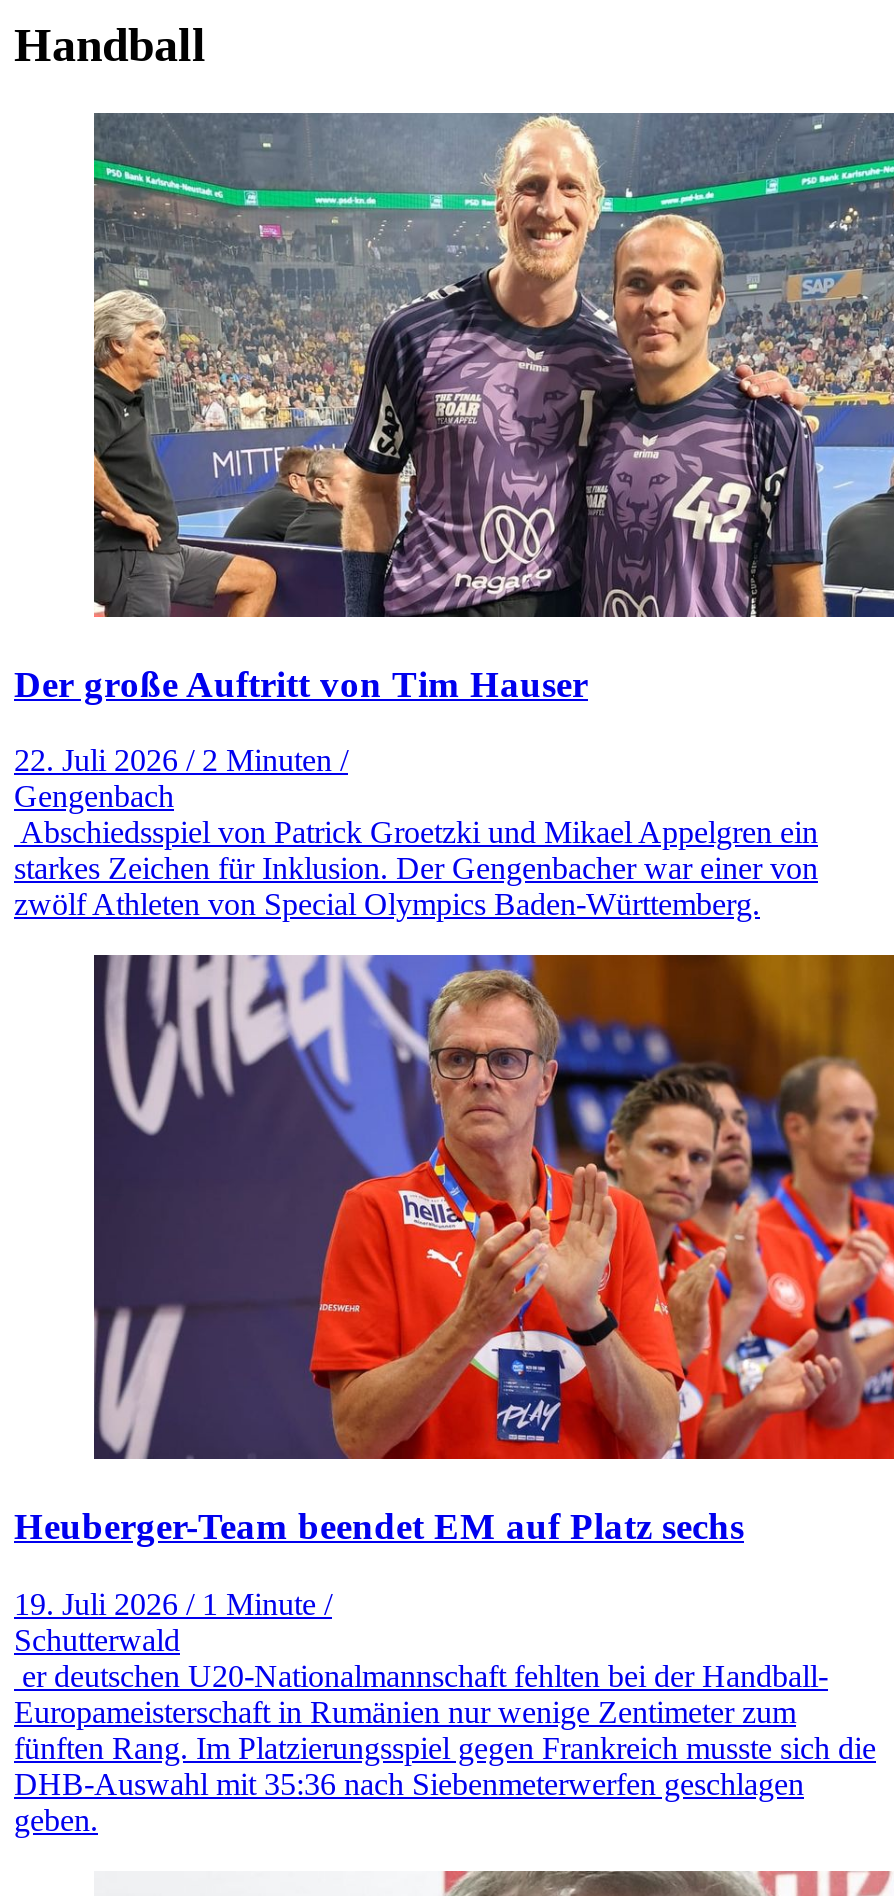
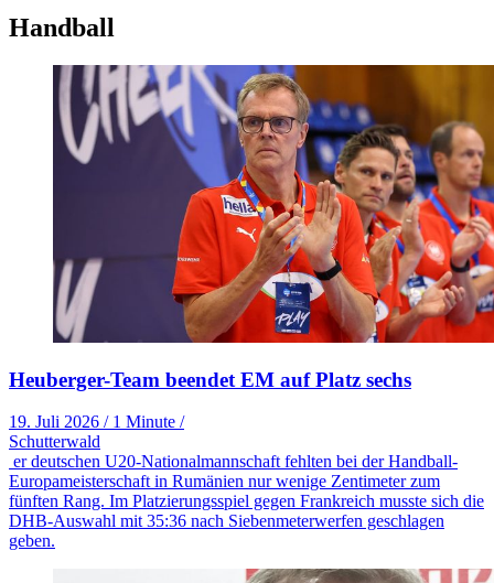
[14,111,888,922] [image] | Der große Auftritt von Tim Hauser | 22. Juli 2026 / 2 Minuten / | Gengenbach | Abschiedsspiel von Patrick Groetzki und Mikael Appelgren ein | starkes Zeichen für Inklusion. Der Gengenbacher war einer von | zwölf Athleten von Special Olympics Baden-Württemberg. -> none

